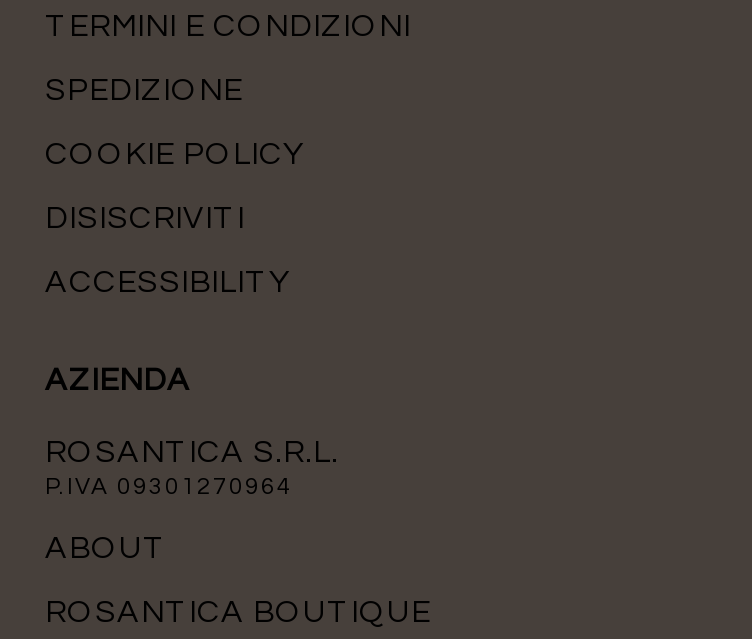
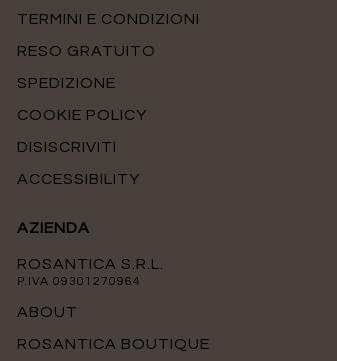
none -> [17,42,156,58] RESO GRATUITO

